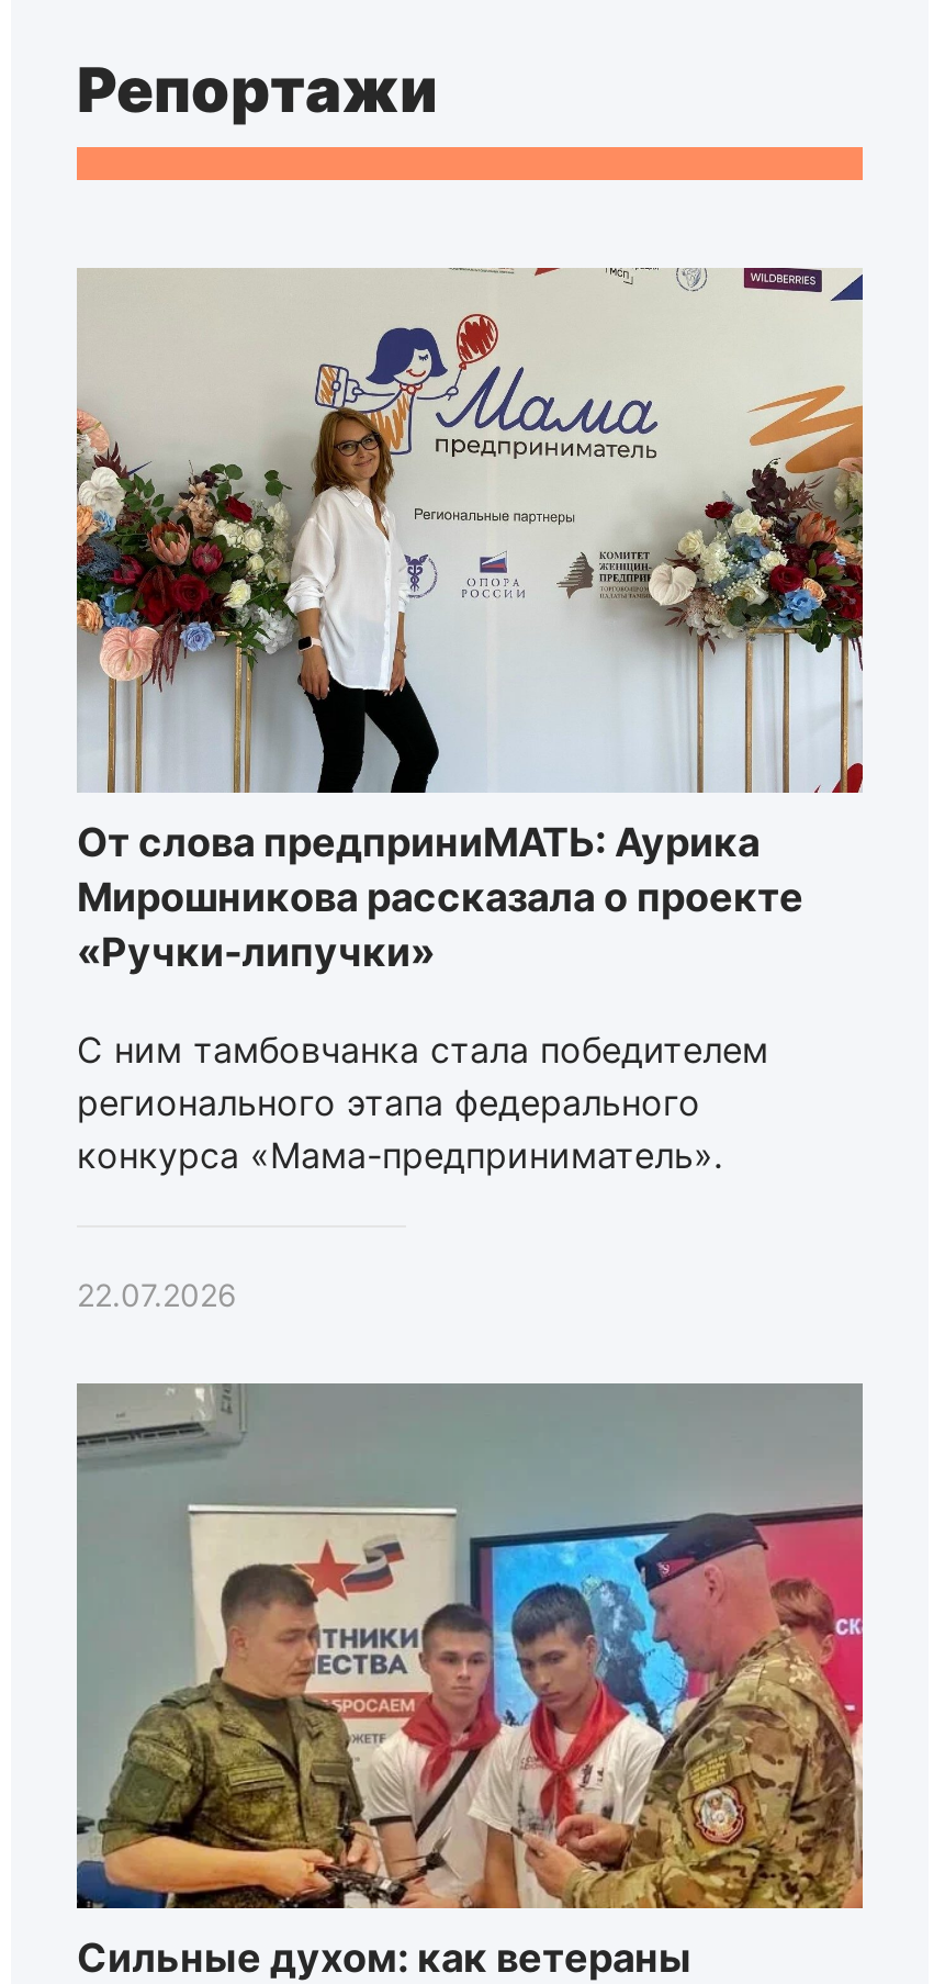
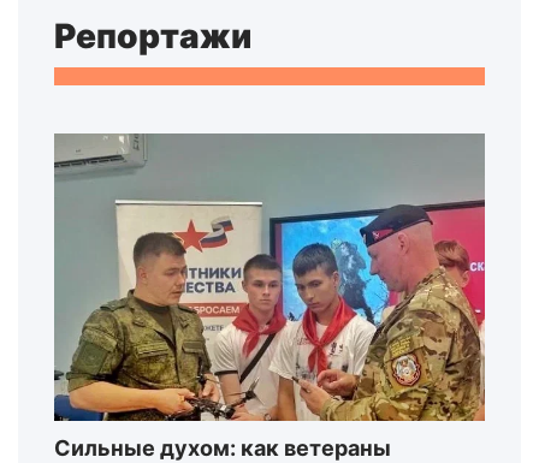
[75,267,865,1312] [image] | От слова предприниМАТЬ: Аурика | Мирошникова рассказала о проекте | «Ручки-липучки» | С ним тамбовчанка стала победителем | регионального этапа федерального | конкурса «Мама-предприниматель». | 22.07.2026 -> none

